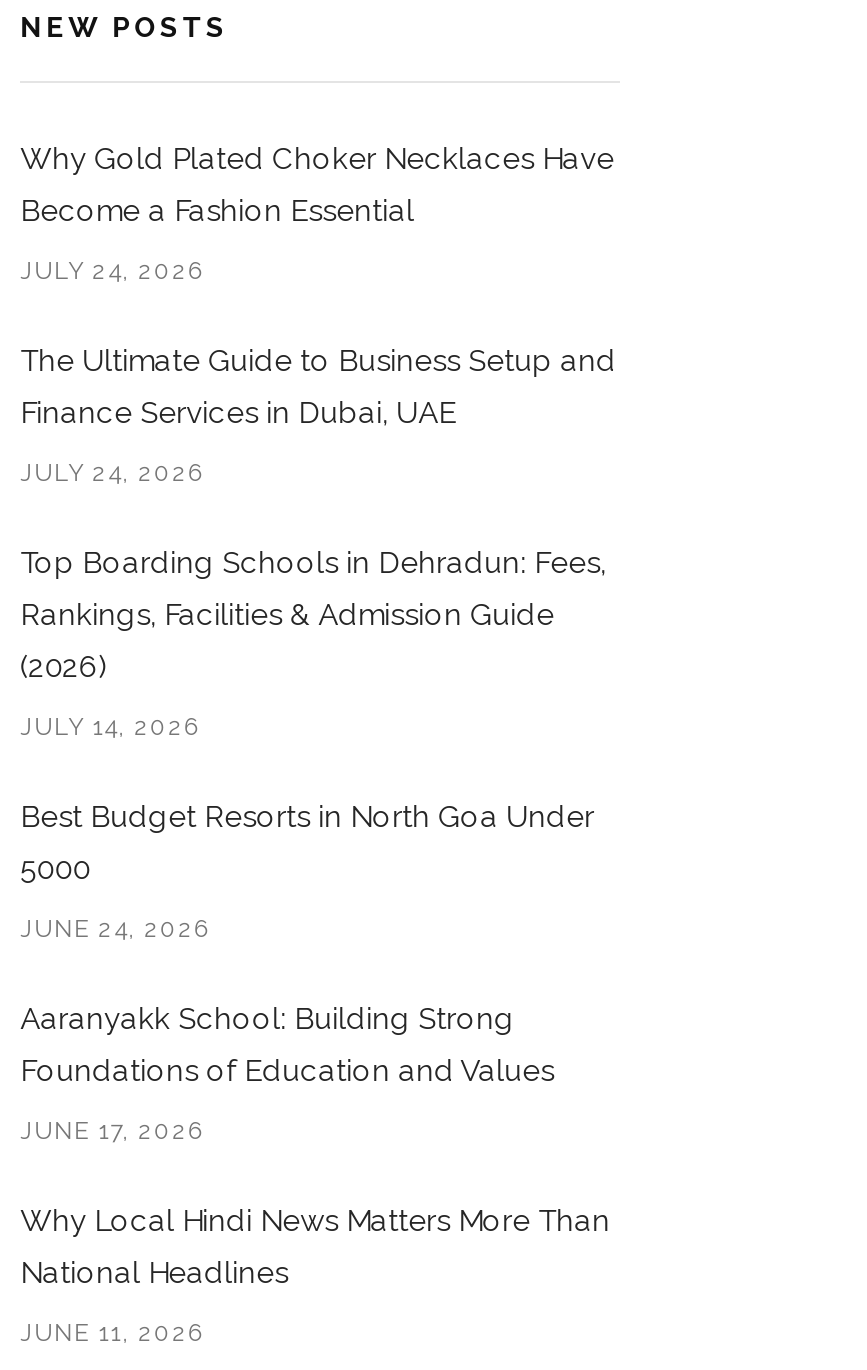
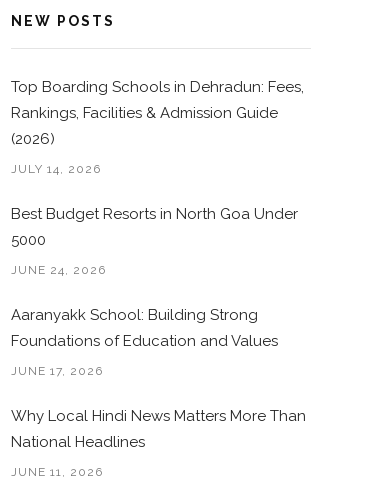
[20,141,616,487] Why Gold Plated Choker Necklaces Have | Become a Fashion Essential | JULY 24, 2026 | The Ultimate Guide to Business Setup and | Finance Services in Dubai, UAE | JULY 24, 2026 -> none

